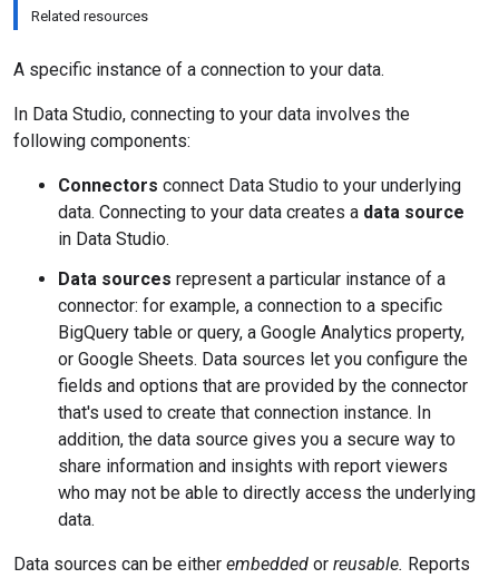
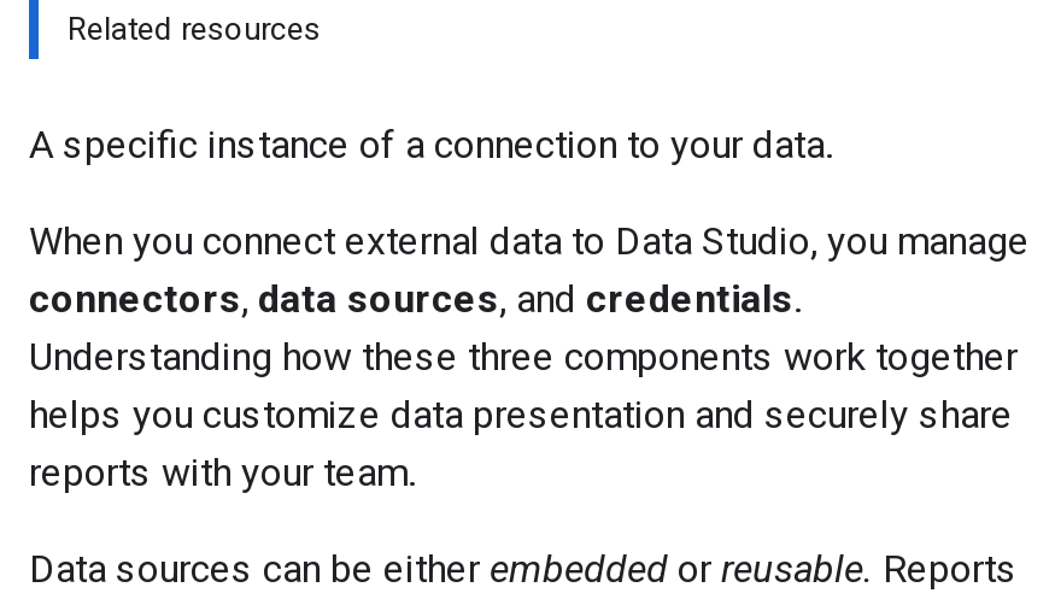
[13,104,476,530] In Data Studio, connecting to your data involves the | following components: | Connectors connect Data Studio to your underlying | data. Connecting to your data creates a data source | in Data Studio. | Data sources represent a particular instance of a | connector: for example, a connection to a specific | BigQuery table or query, a Google Analytics property, | or Google Sheets. Data sources let you configure the | fields and options that are provided by the connector | that's used to create that connection instance. In | addition, the data source gives you a secure way to | share information and insights with report viewers | who may not be able to directly access the underlying | data. -> [29,218,1030,495] When you connect external data to Data Studio, you manage | connectors, data sources, and credentials. | Understanding how these three components work together | helps you customize data presentation and securely share | reports with your team.

